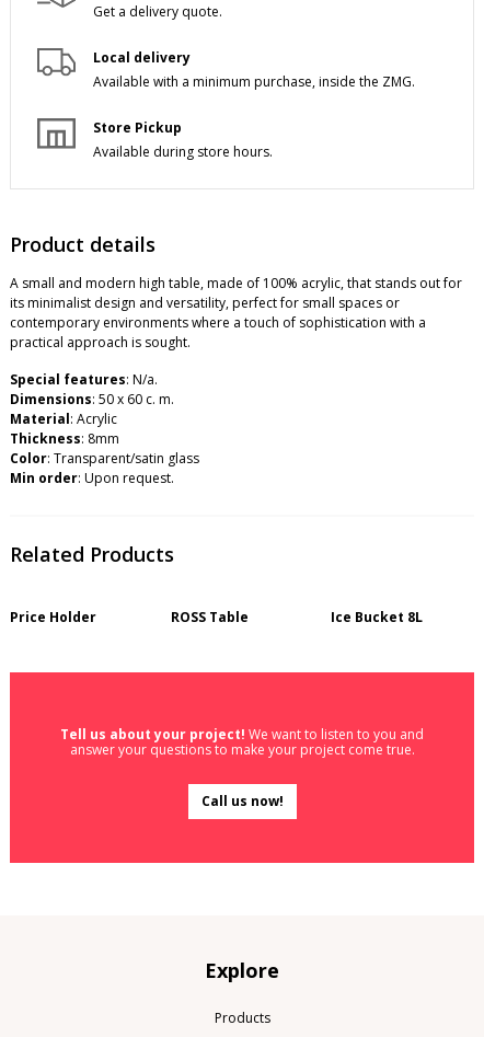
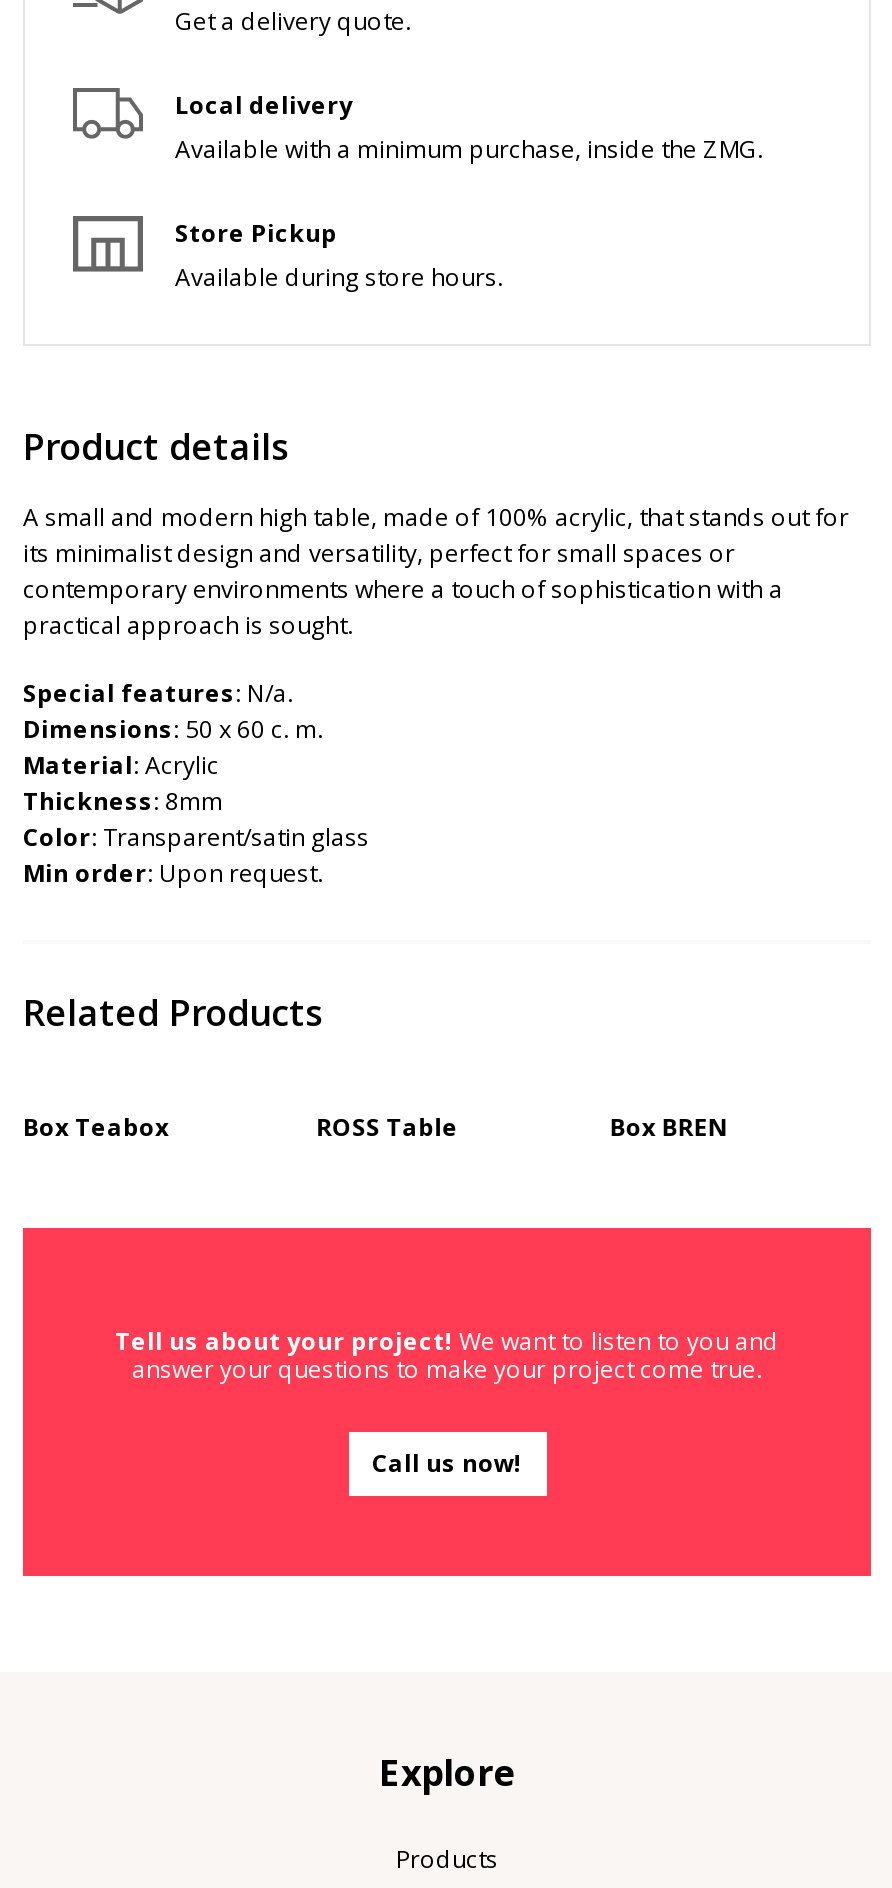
[10,608,96,627] Price Holder -> [23,1111,169,1145] Box Teabox
[331,608,423,627] Ice Bucket 8L -> [610,1111,728,1145] Box BREN

